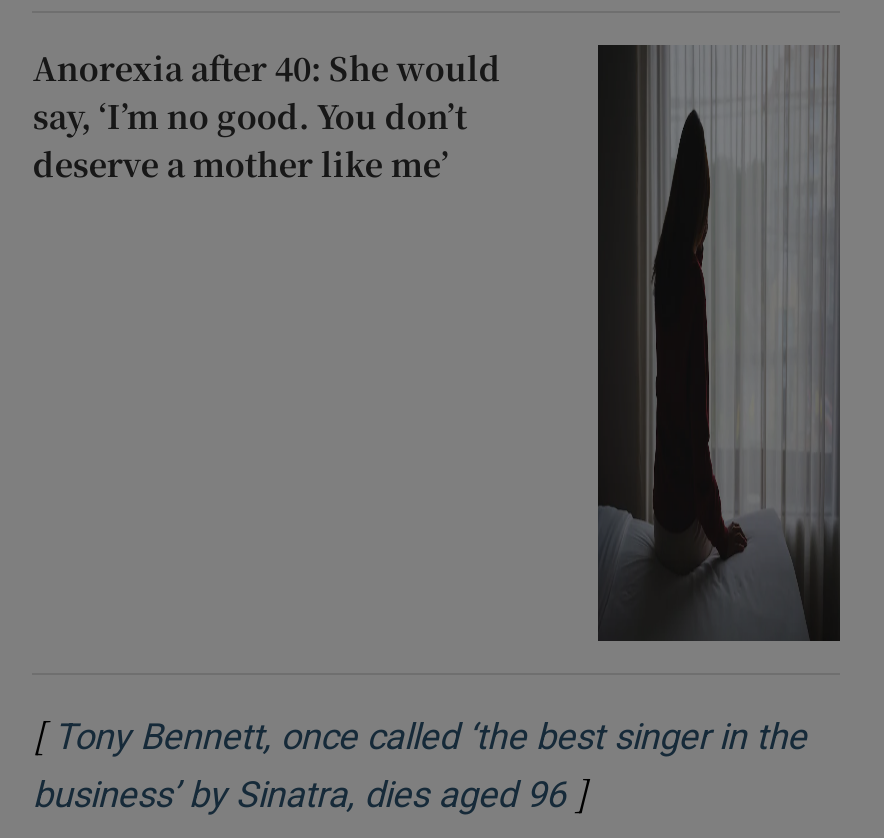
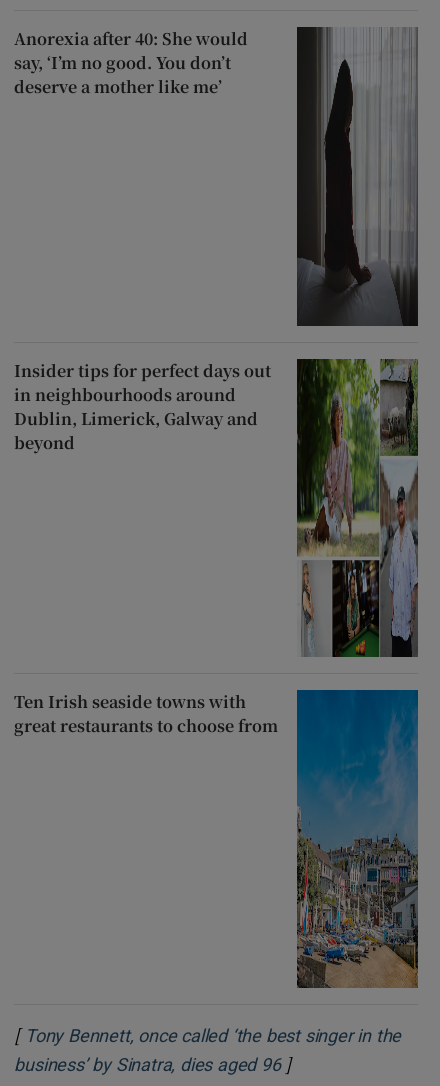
none -> [14,358,419,658] [image] | Insider tips for perfect days out | in neighbourhoods around | Dublin, Limerick, Galway and | beyond
none -> [14,689,419,989] [image] | Ten Irish seaside towns with | great restaurants to choose from

